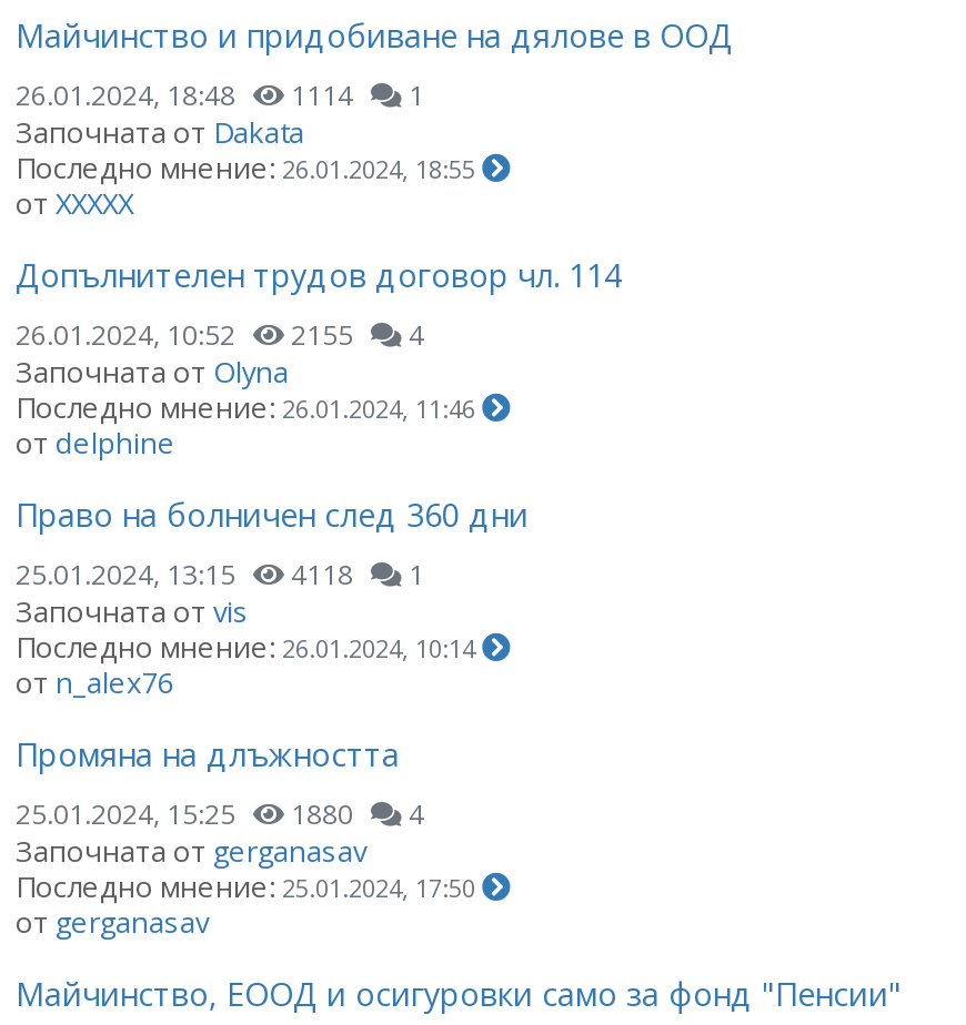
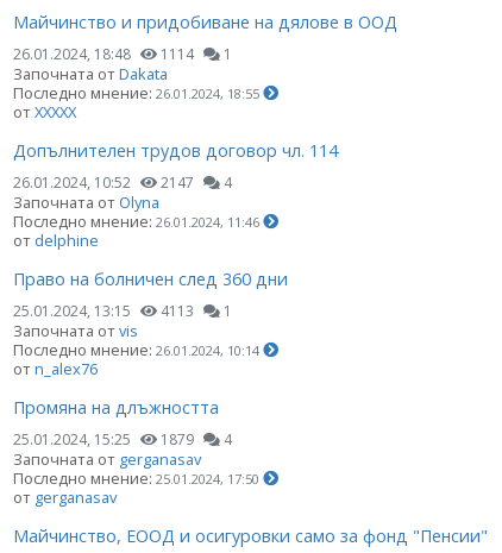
[16,316,424,354] 26.01.2024, 10:52 2155 4 -> [13,173,232,193] 26.01.2024, 10:52 2147 4
[16,556,424,594] 25.01.2024, 13:15 4118 1 -> [13,301,232,321] 25.01.2024, 13:15 4113 1
[16,796,424,833] 25.01.2024, 15:25 1880 4 -> [13,429,232,450] 25.01.2024, 15:25 1879 4

